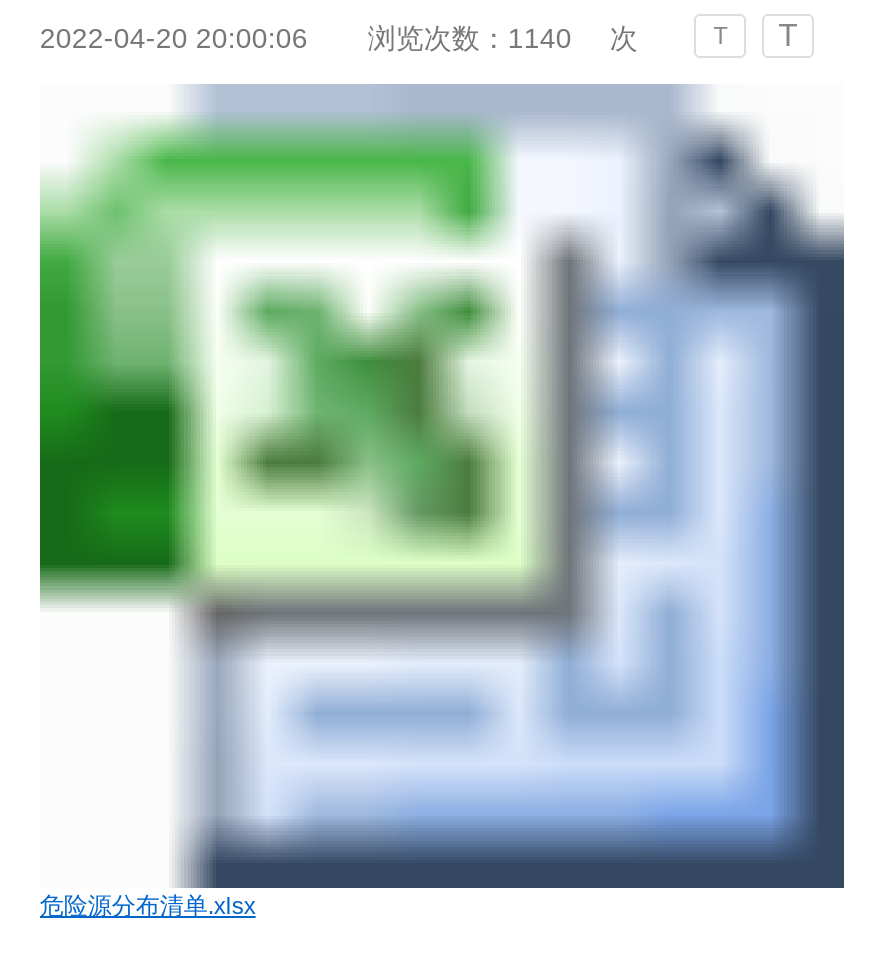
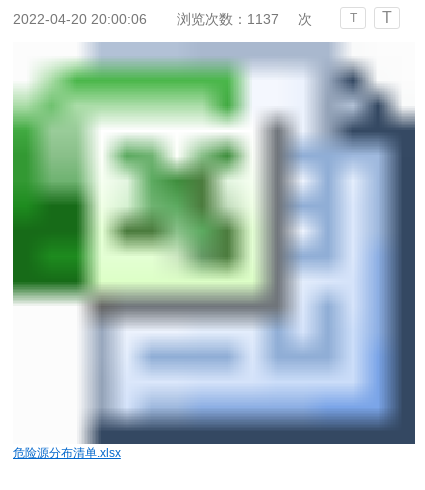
[40,22,638,54] 2022-04-20 20:00:06 浏览次数：1140 次 -> [13,11,312,27] 2022-04-20 20:00:06 浏览次数：1137 次

